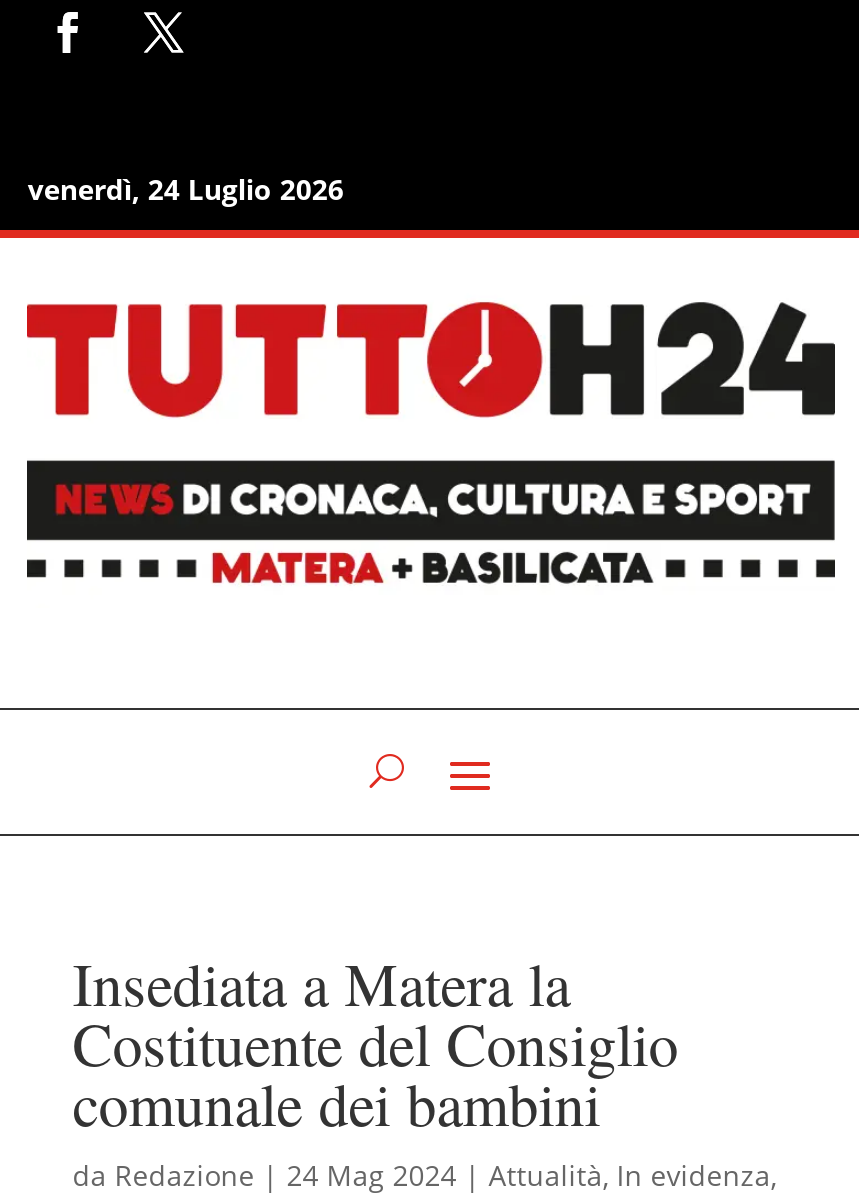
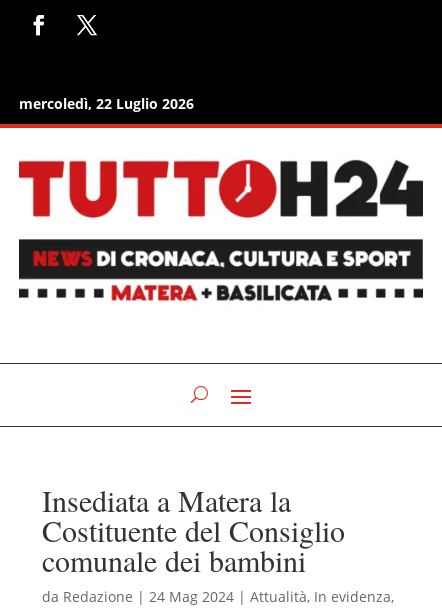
[28,170,344,208] venerdì, 24 Luglio 2026 -> [19,94,194,113] mercoledì, 22 Luglio 2026

